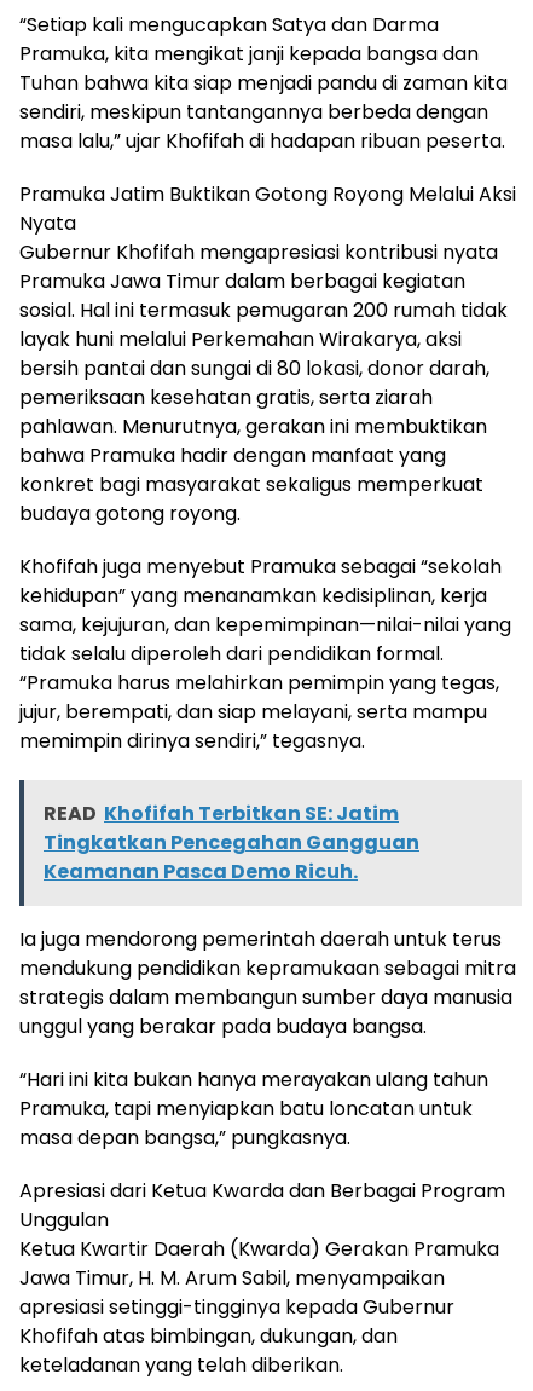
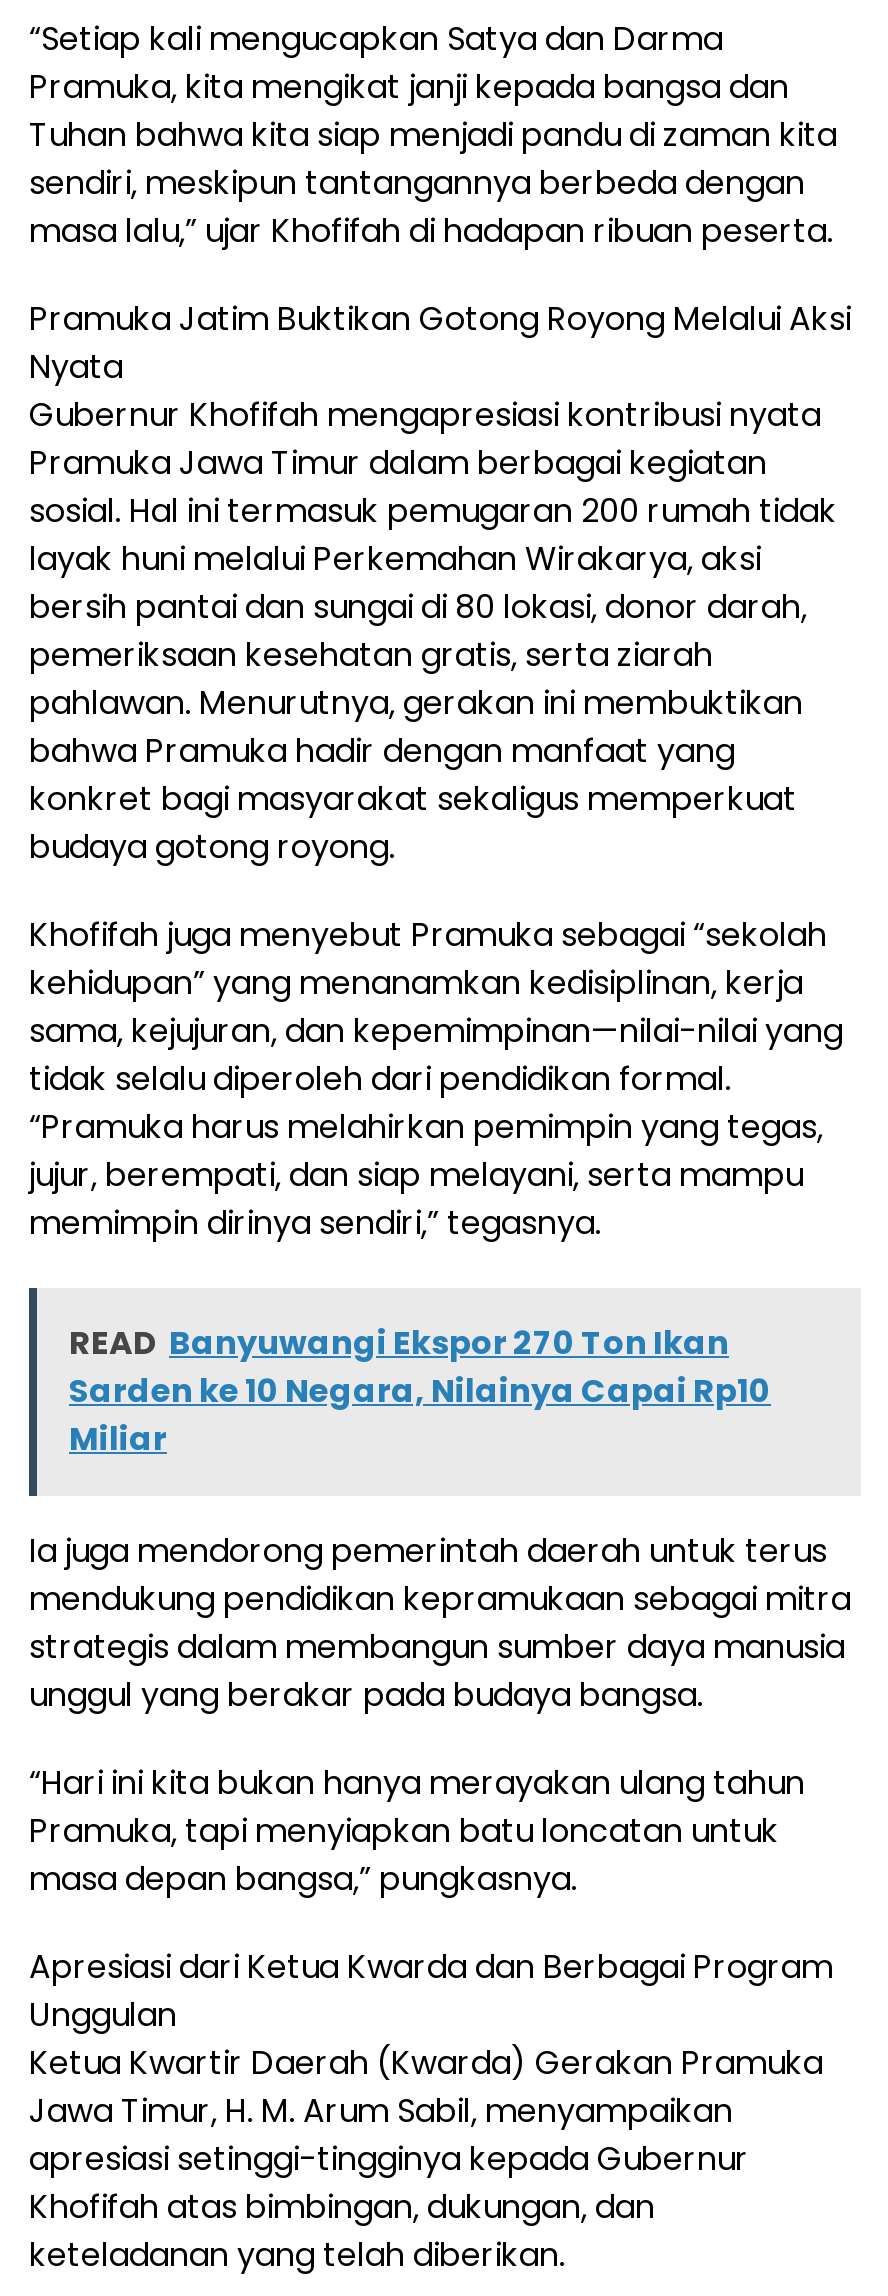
[44,799,419,885] READ Khofifah Terbitkan SE: Jatim | Tingkatkan Pencegahan Gangguan | Keamanan Pasca Demo Ricuh. -> [69,1319,771,1461] READ Banyuwangi Ekspor 270 Ton Ikan | Sarden ke 10 Negara, Nilainya Capai Rp10 | Miliar

